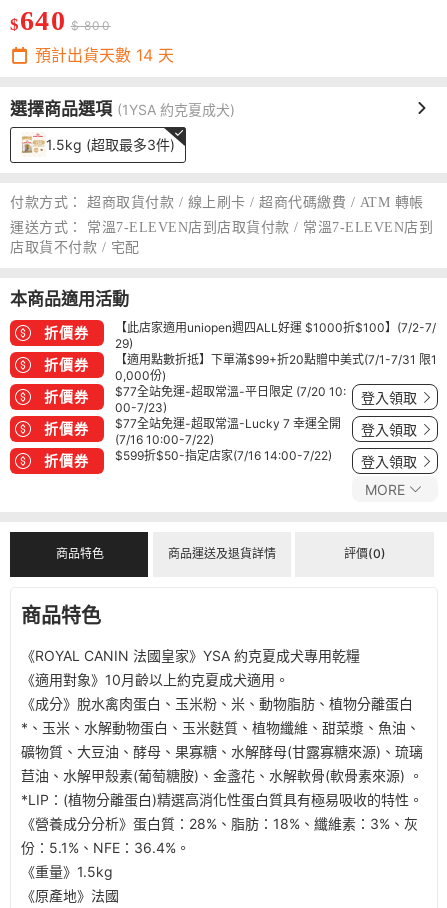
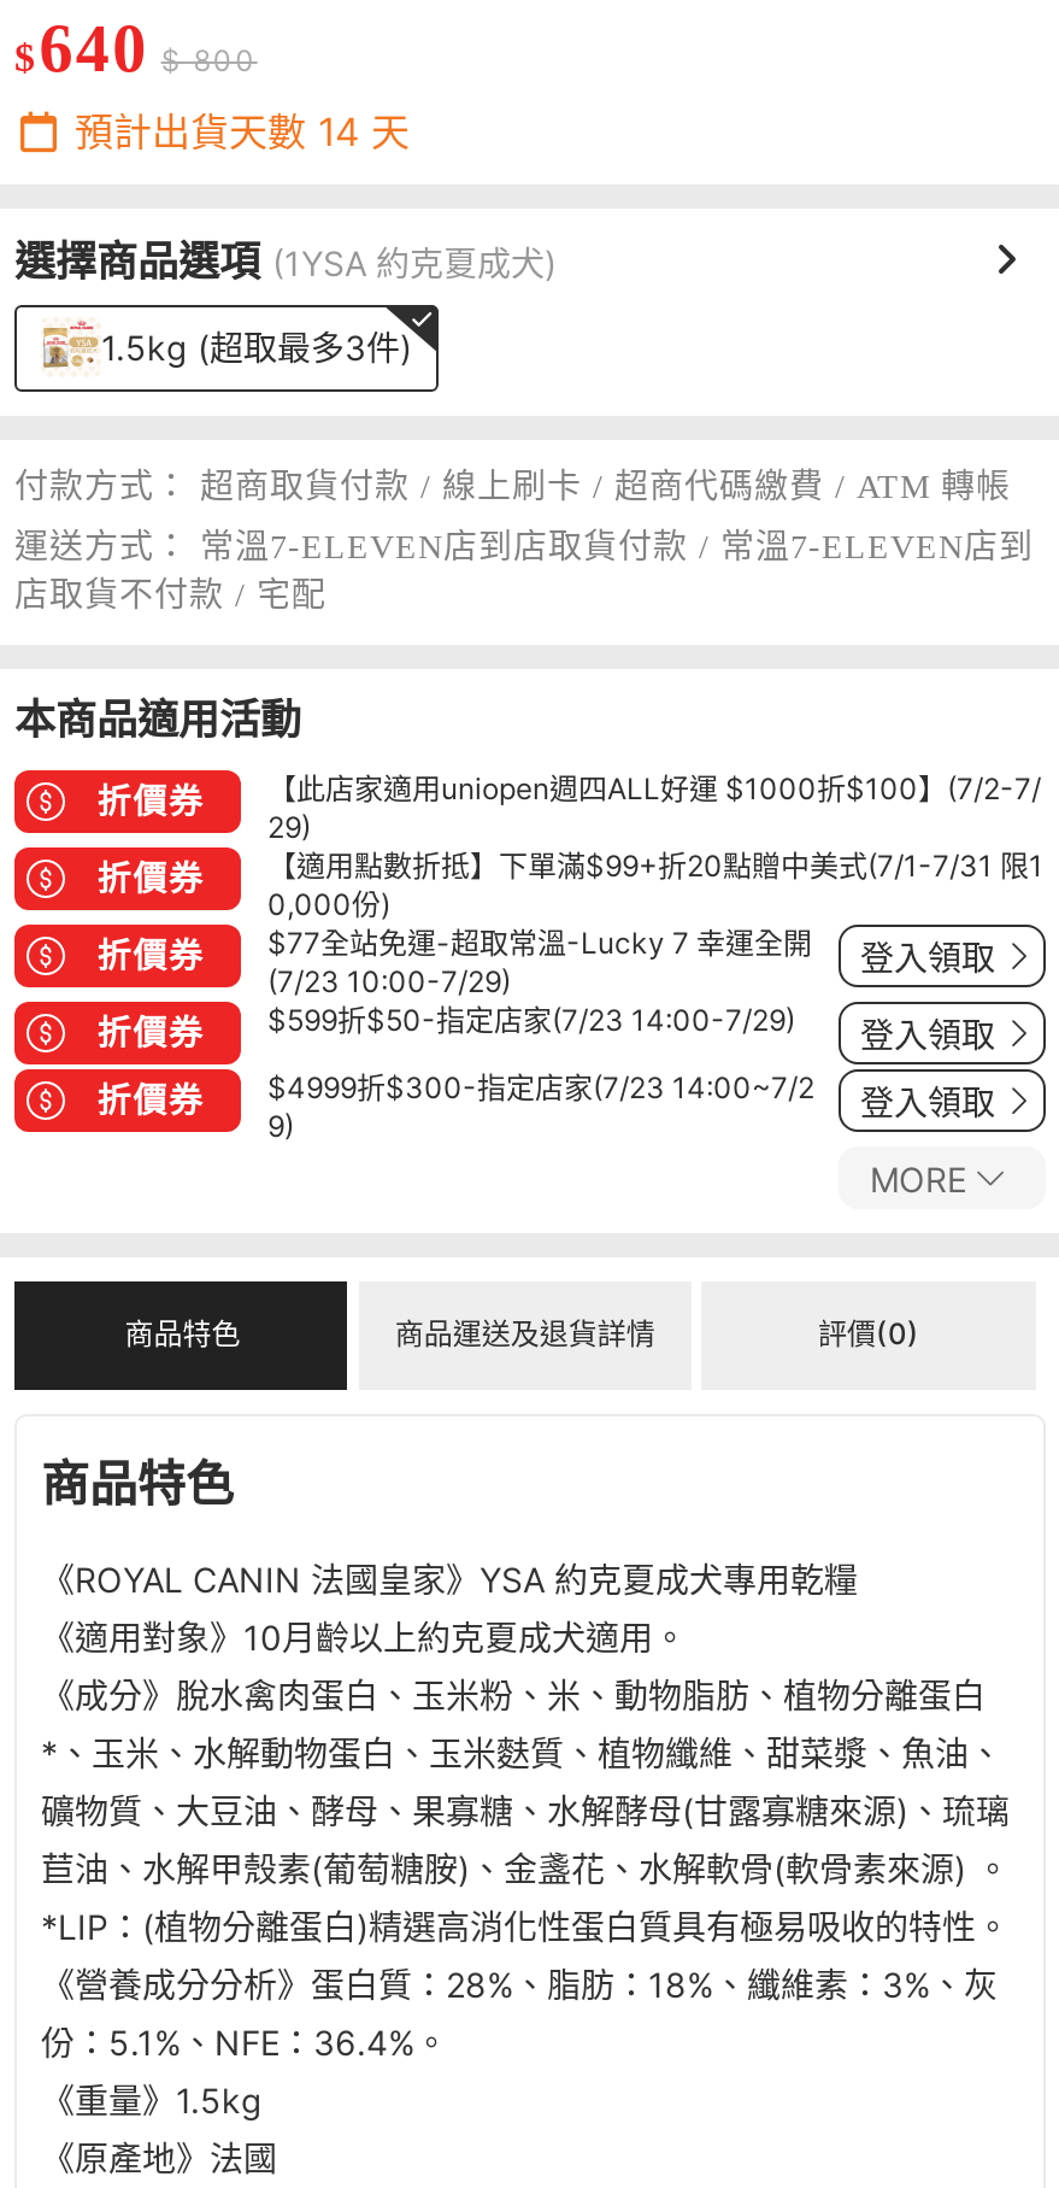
[115,384,346,415] $77全站免運-超取常溫-平日限定 (7/20 10: | 00-7/23) -> [267,962,511,998] (7/23 10:00-7/29)
moved [115,416,341,431] -> [267,924,812,960]: $77全站免運-超取常溫-Lucky 7 幸運全開
[115,432,214,447] (7/16 10:00-7/22) -> [267,1001,795,1037] $599折$50-指定店家(7/23 14:00-7/29)
[115,448,332,463] $599折$50-指定店家(7/16 14:00-7/22) -> [267,1068,814,1143] $4999折$300-指定店家(7/23 14:00~7/2 | 9)

